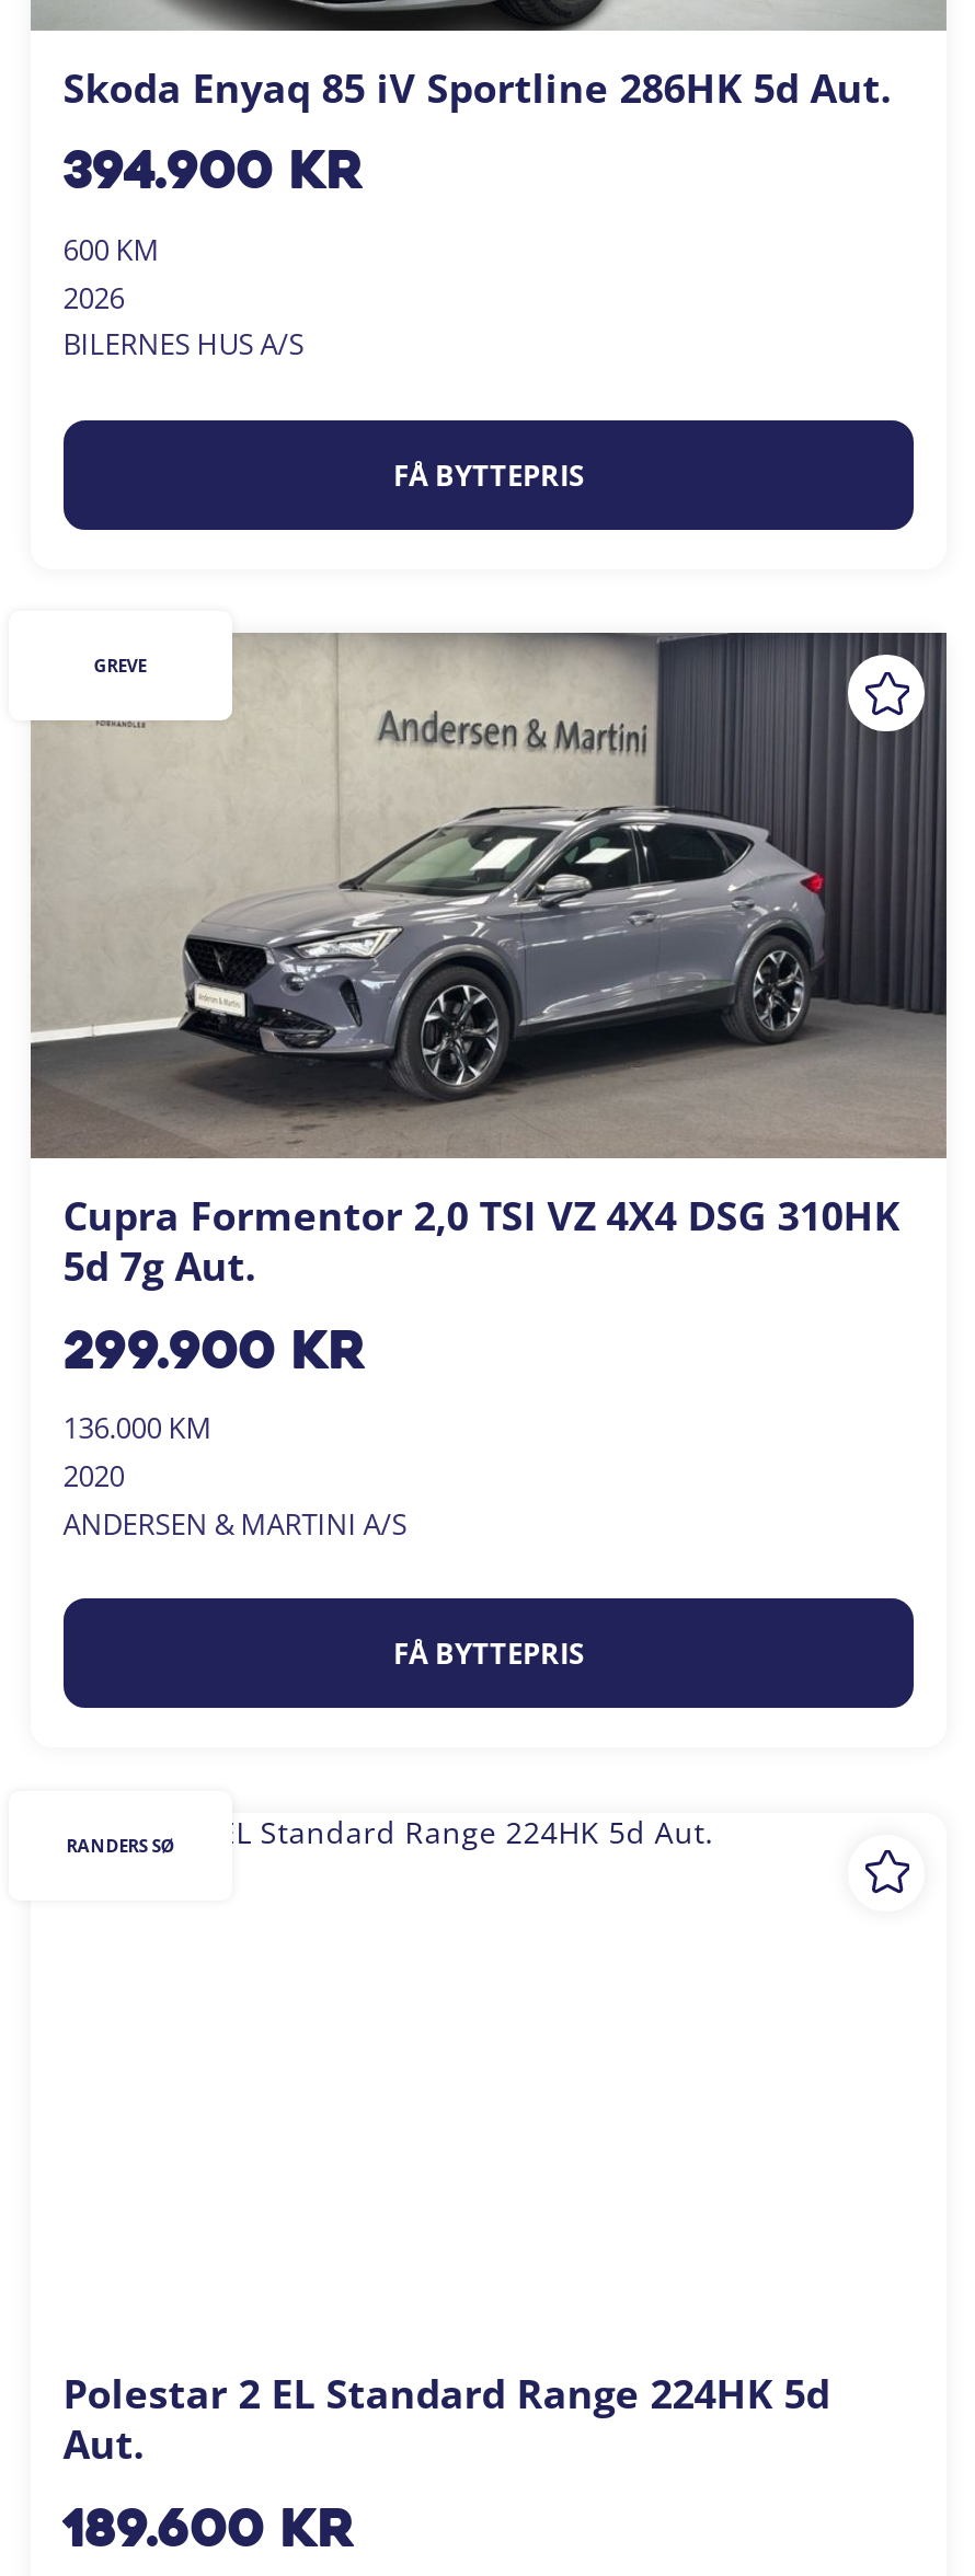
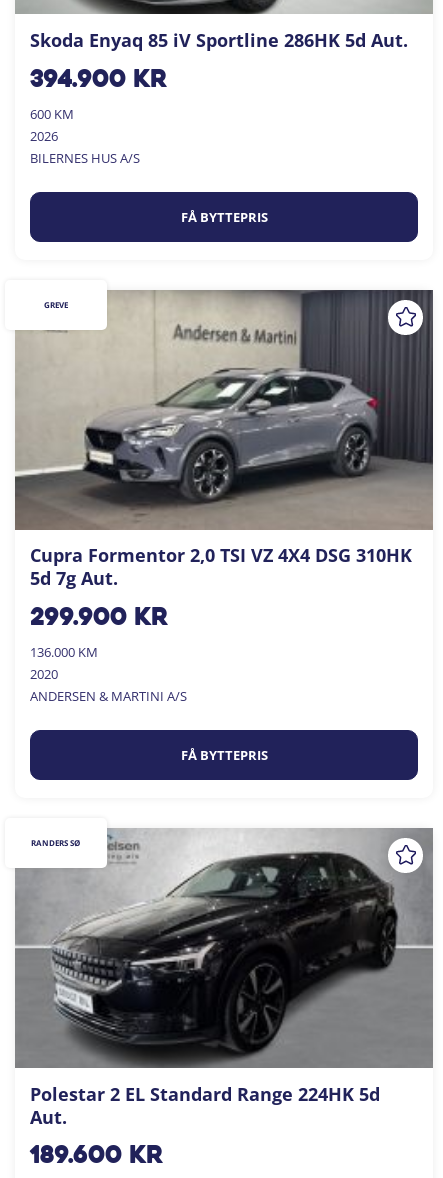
none -> [14,827,434,1069] [image]

